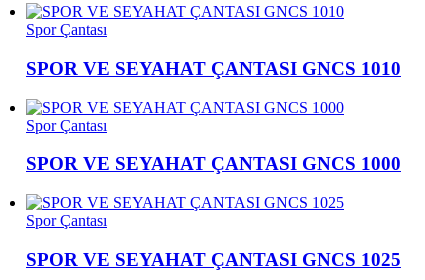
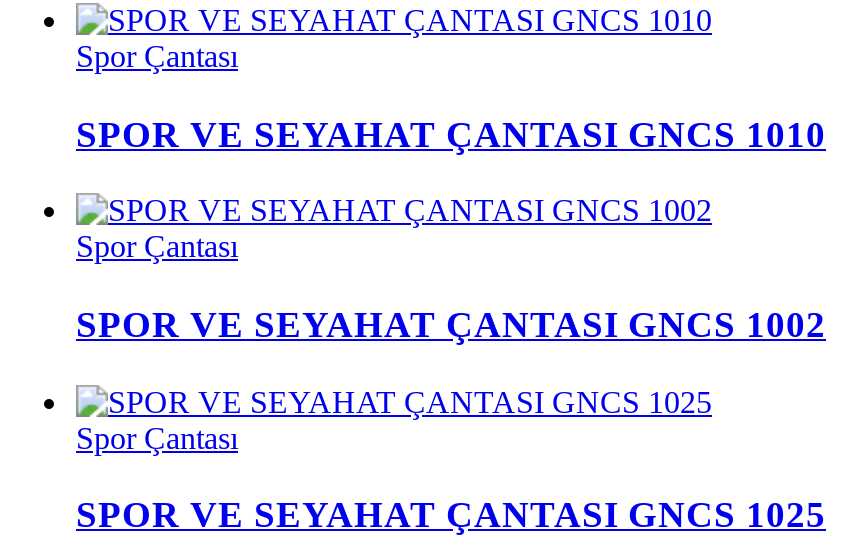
[26,153,401,174] SPOR VE SEYAHAT ÇANTASI GNCS 1000 -> [76,303,826,345] SPOR VE SEYAHAT ÇANTASI GNCS 1002

